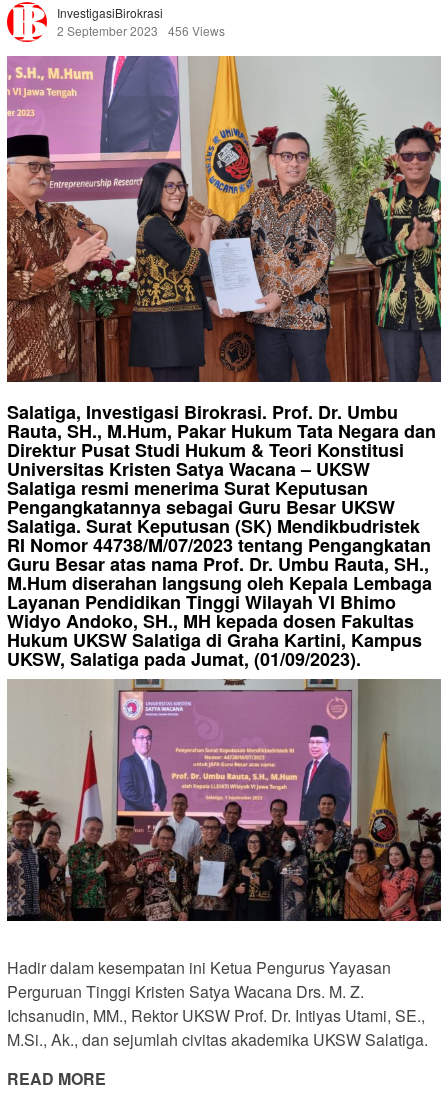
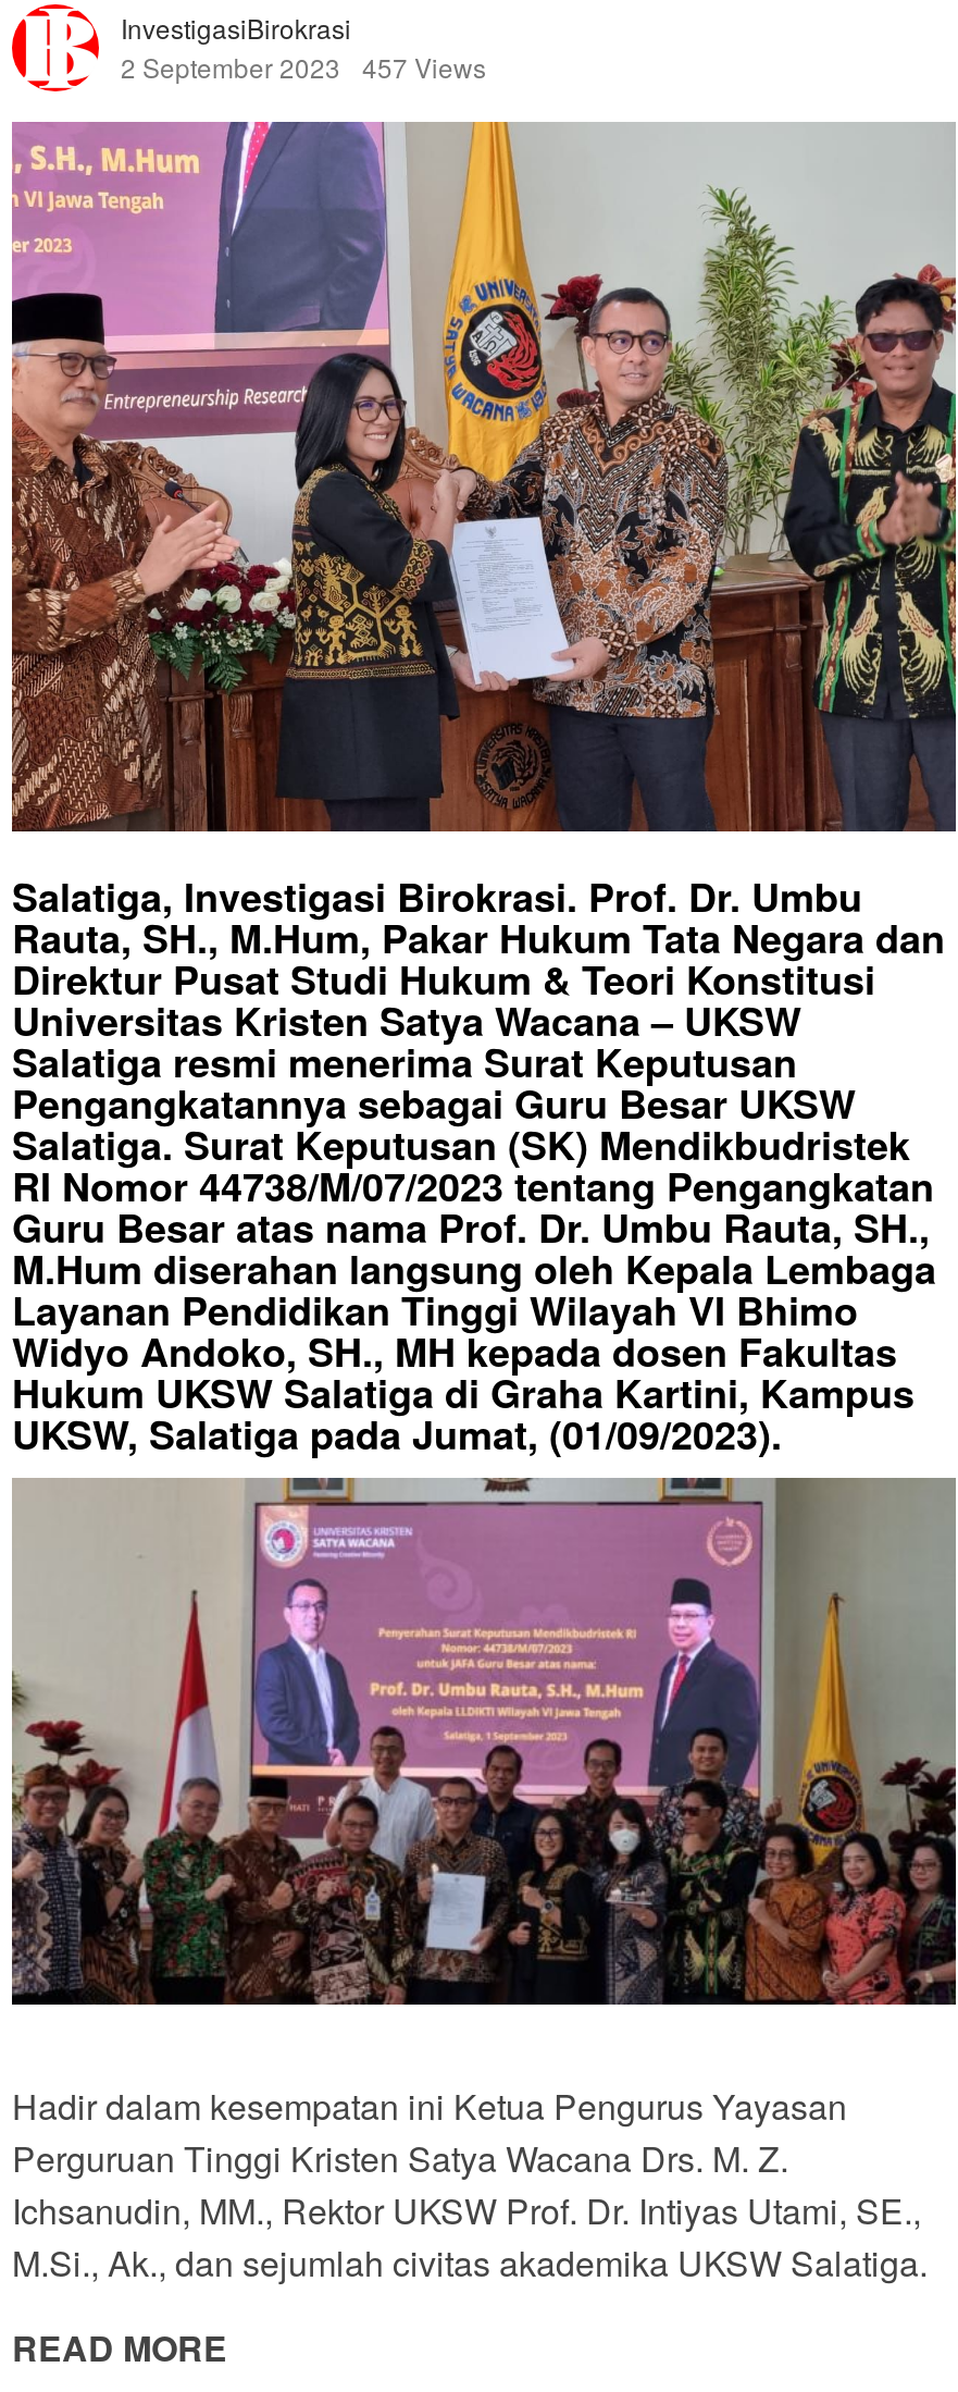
[57,22,225,39] 2 September 2023 456 Views -> [121,48,486,85] 2 September 2023 457 Views

